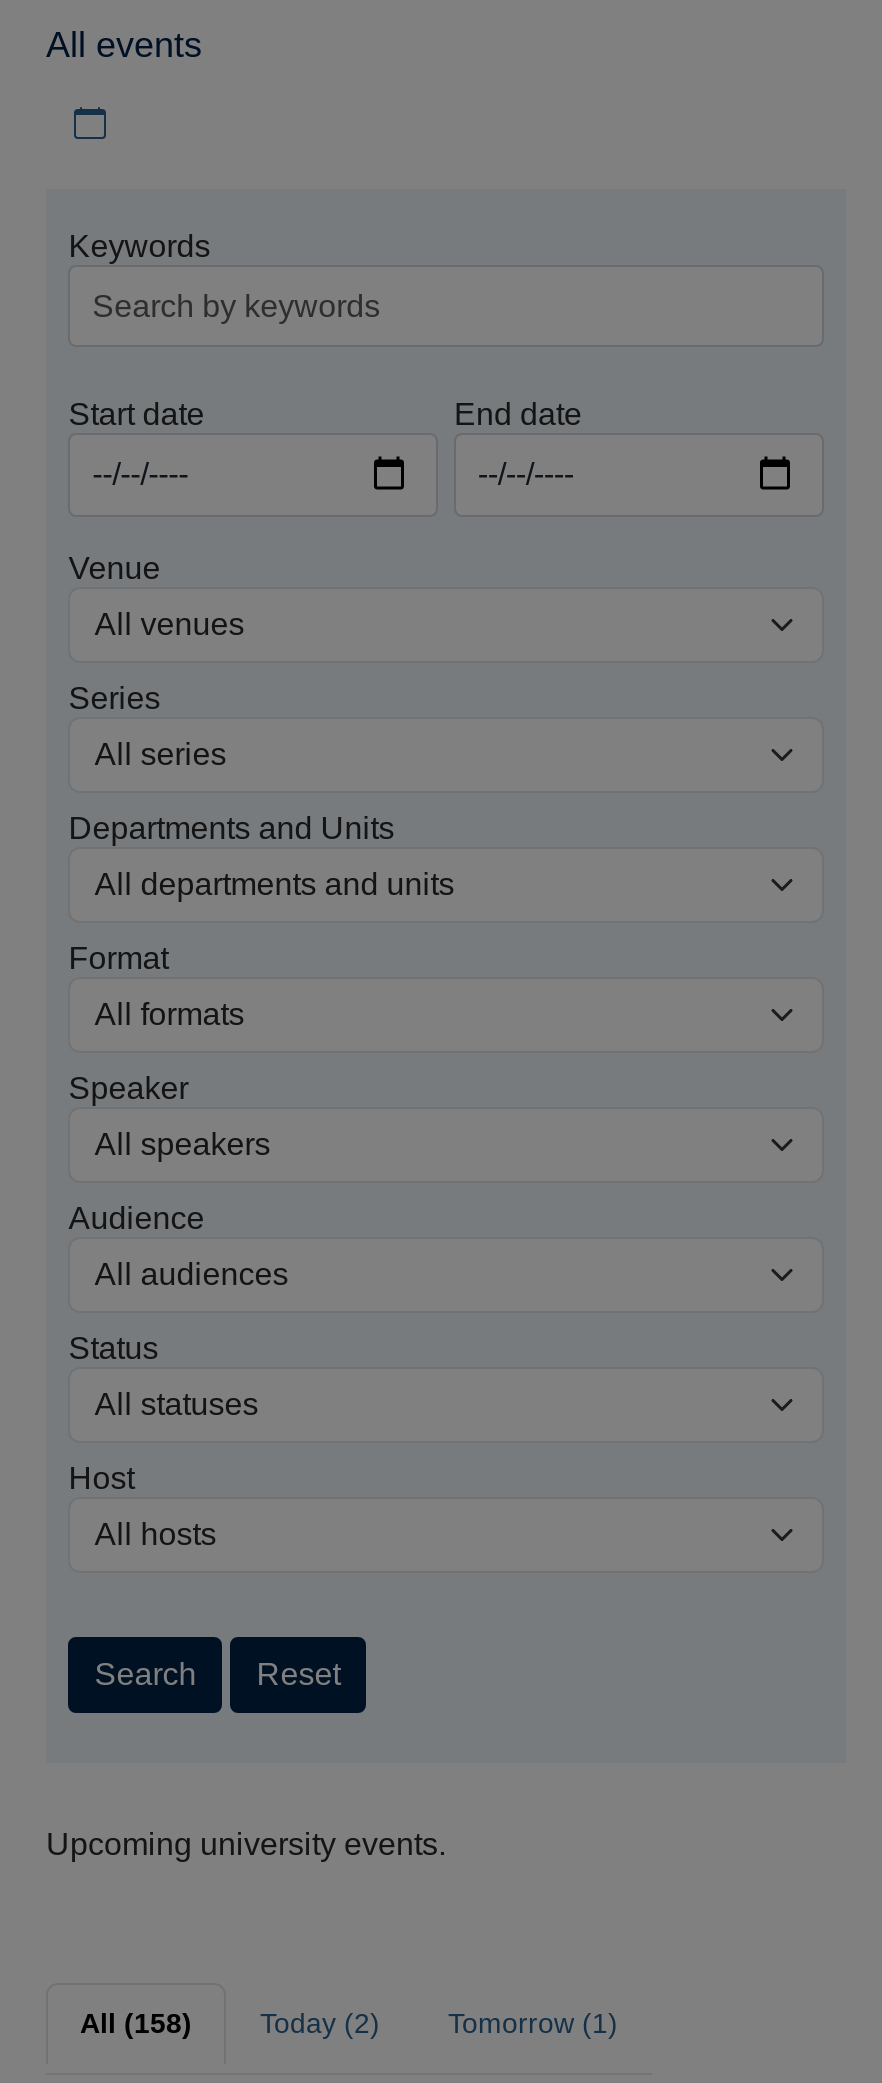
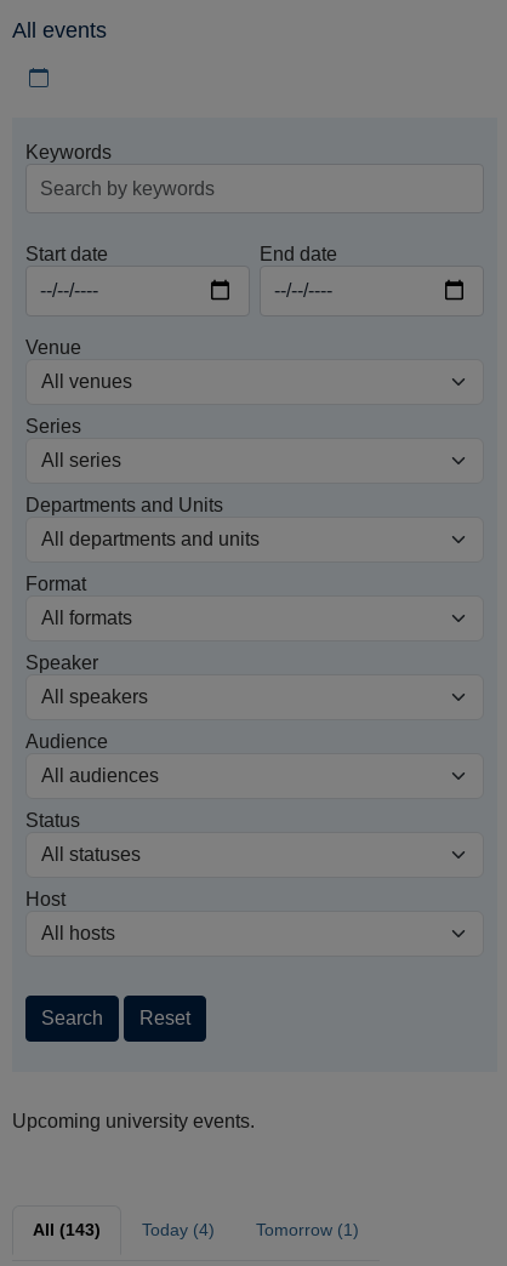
[80,2007,192,2039] All (158) -> [33,1220,101,1239] All (143)
[260,2007,380,2039] Today (2) -> [142,1220,215,1239] Today (4)

